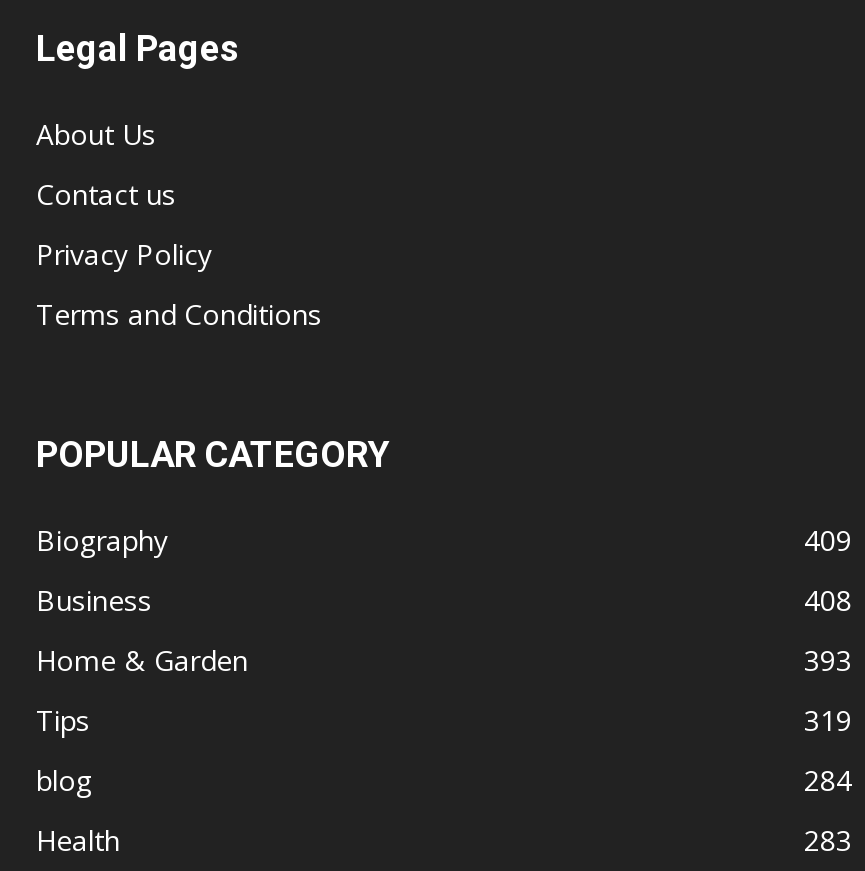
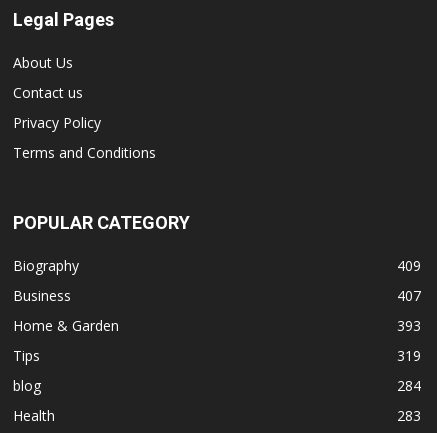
[804,581,852,619] 408 -> [397,286,421,305] 407

